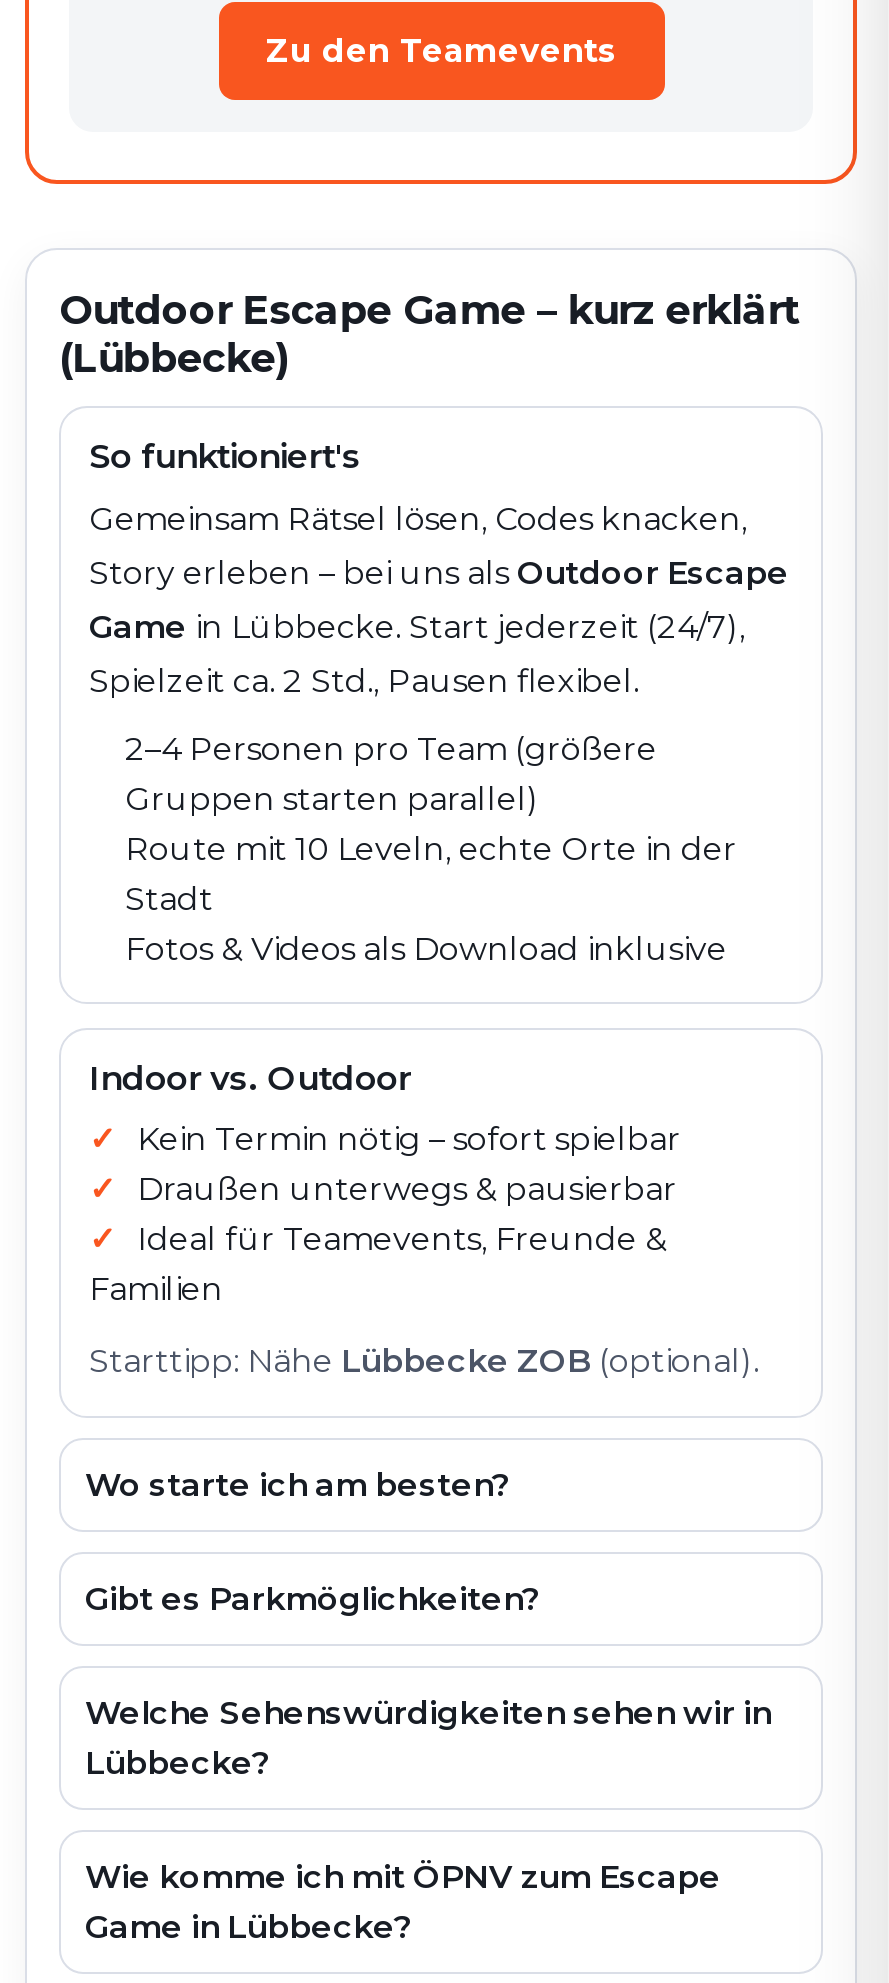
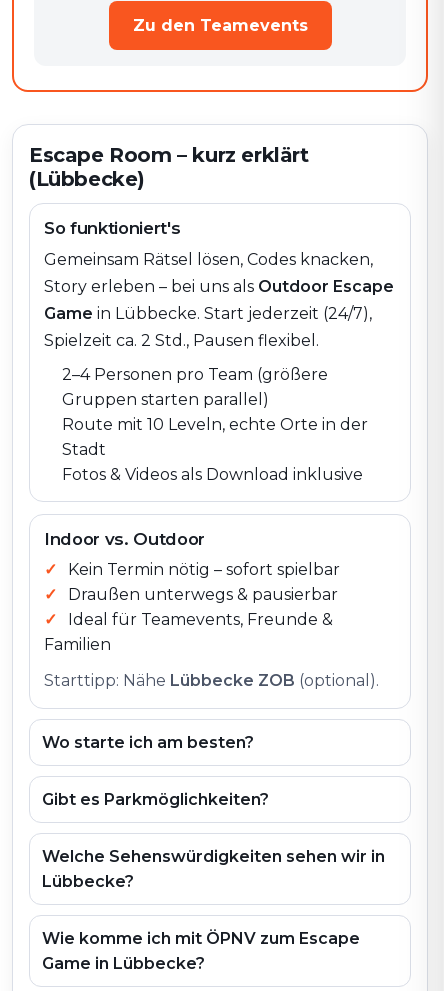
[59,286,800,334] Outdoor Escape Game – kurz erklärt -> [29,143,309,167] Escape Room – kurz erklärt

